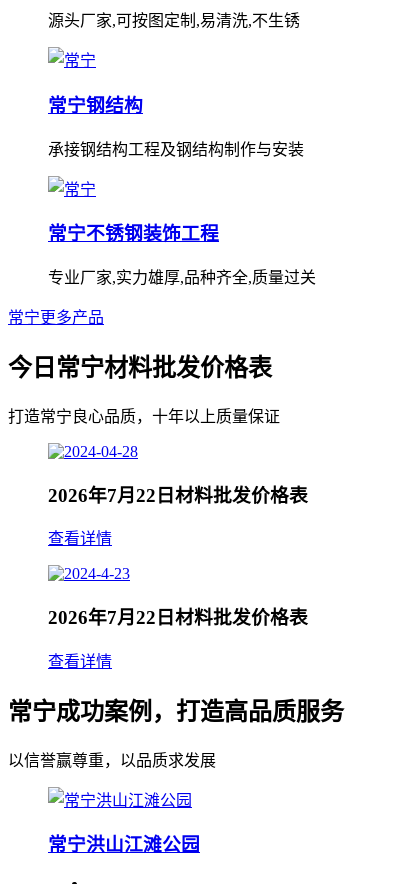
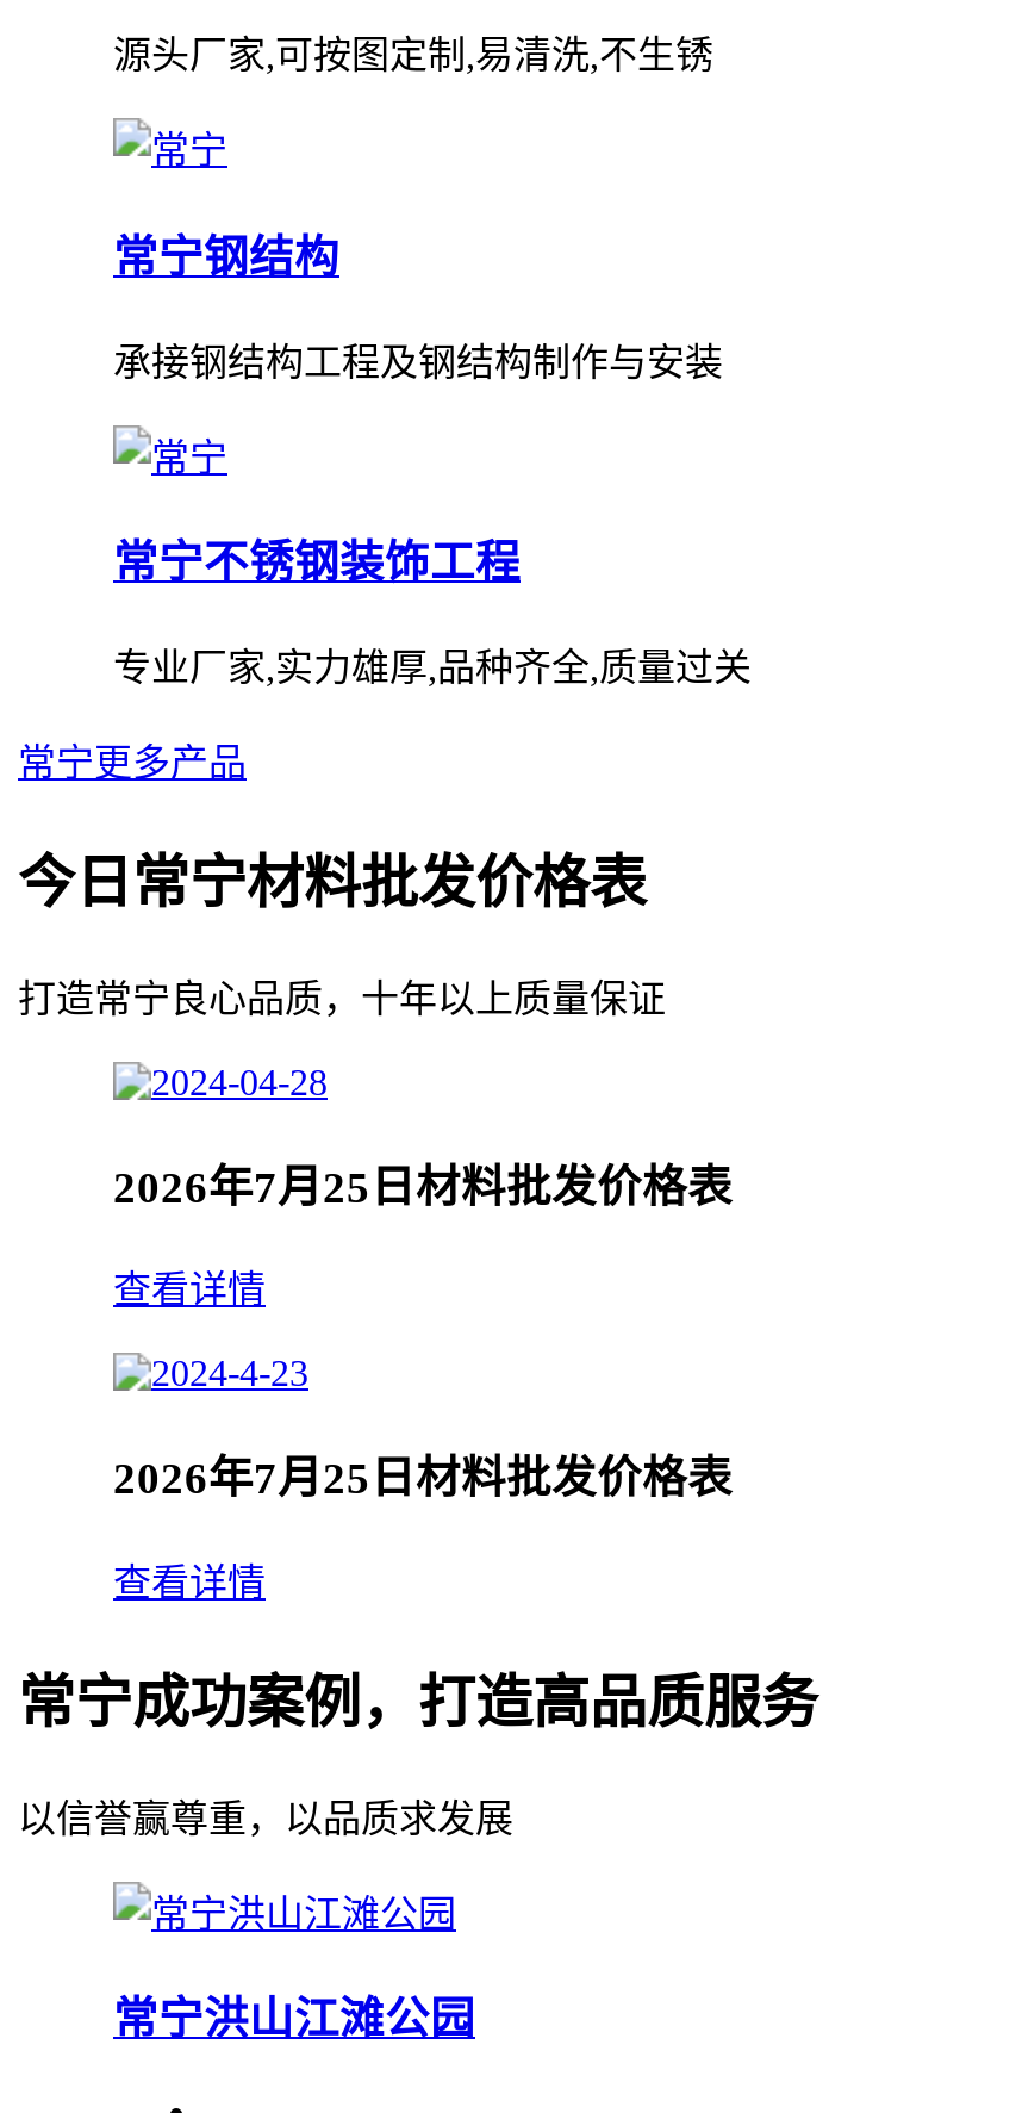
[48,485,308,506] 2026年7月22日材料批发价格表 -> [113,1161,733,1211] 2026年7月25日材料批发价格表
[48,607,308,628] 2026年7月22日材料批发价格表 -> [113,1453,733,1503] 2026年7月25日材料批发价格表

